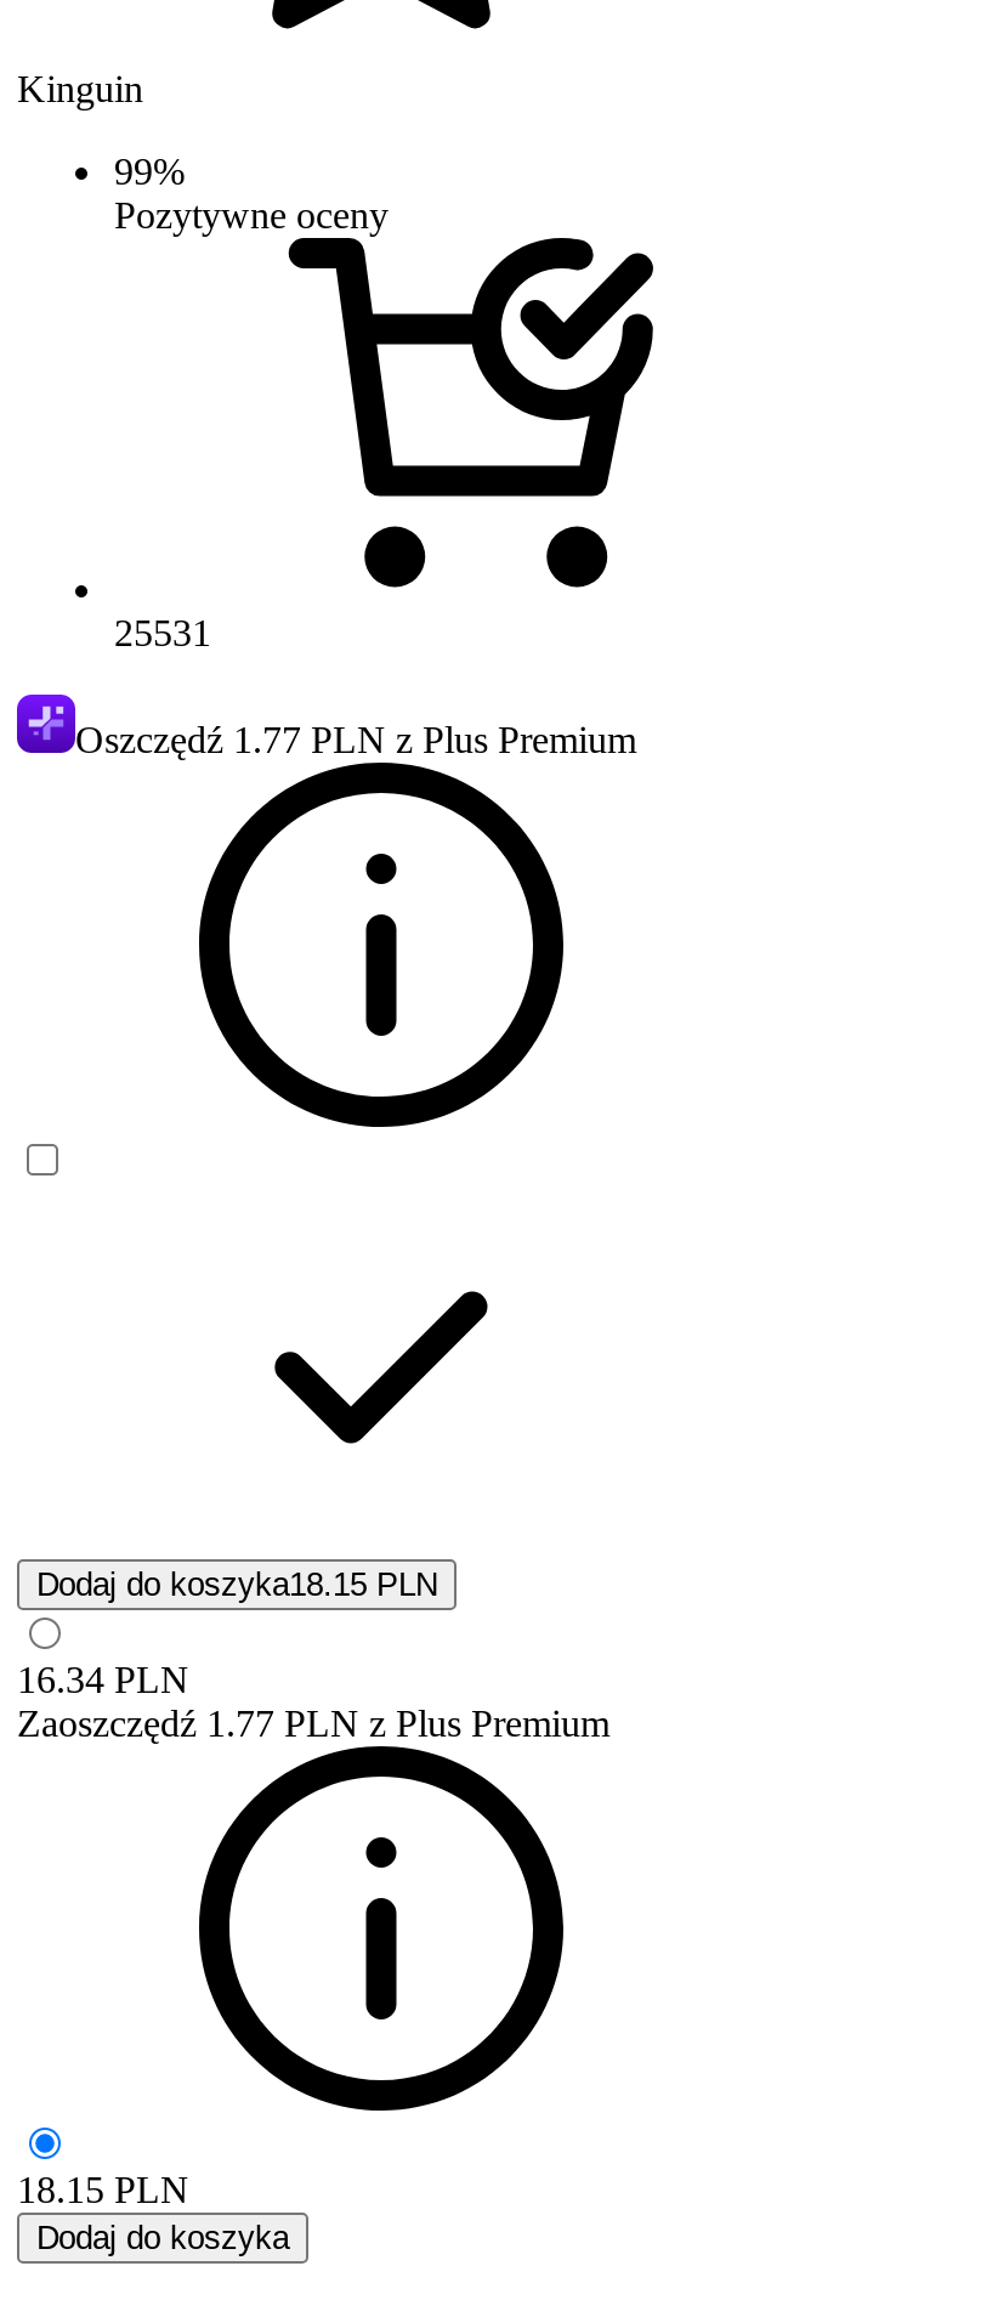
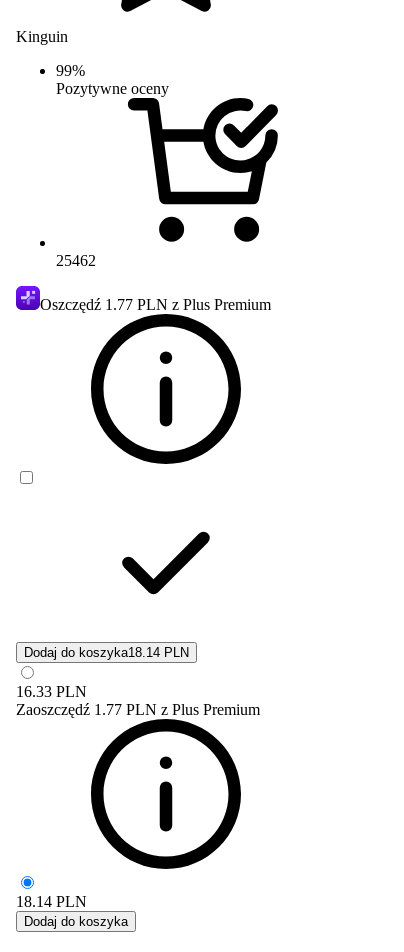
[114,612,211,653] 25531 -> [56,252,96,269] 25462
[36,1566,437,1602] Dodaj do koszyka18.15 PLN -> [24,645,189,660] Dodaj do koszyka18.14 PLN
[17,1658,189,1700] 16.34 PLN -> [16,683,87,700] 16.33 PLN
[17,2168,189,2210] 18.15 PLN -> [16,893,87,910] 18.14 PLN

